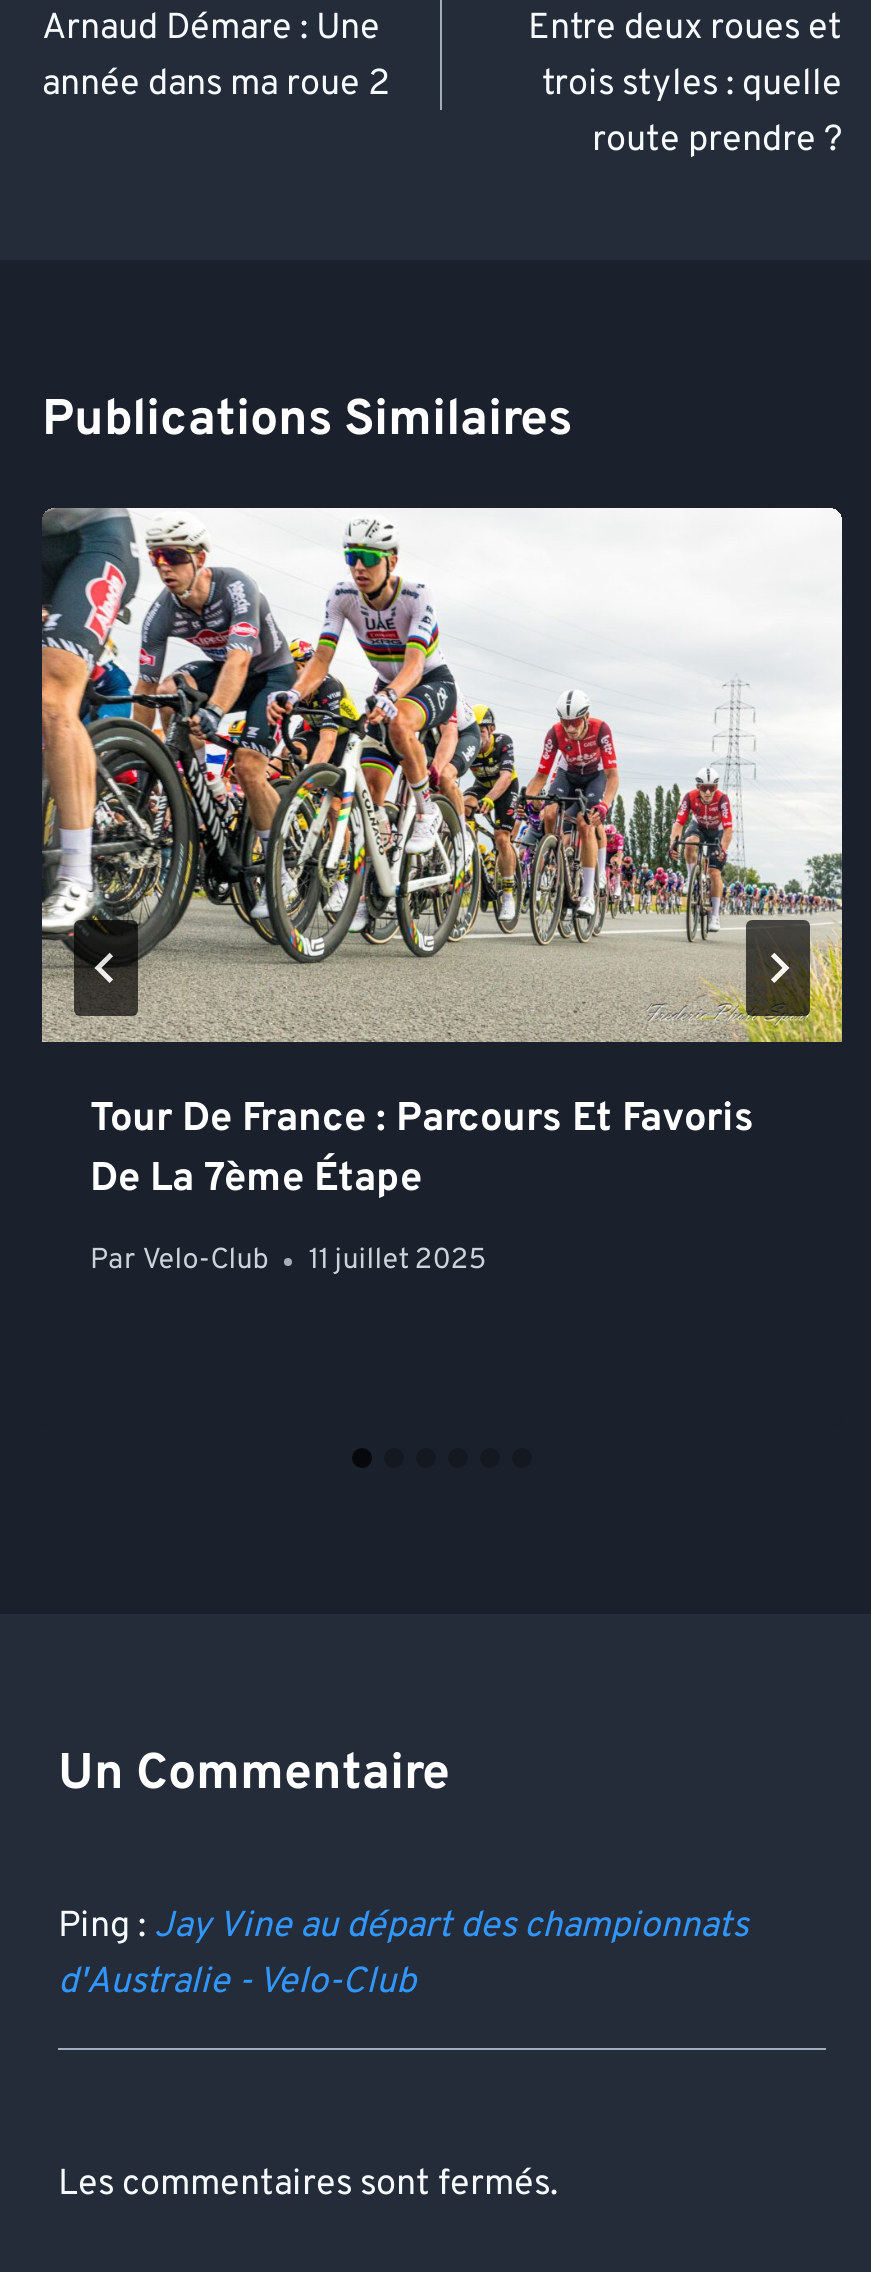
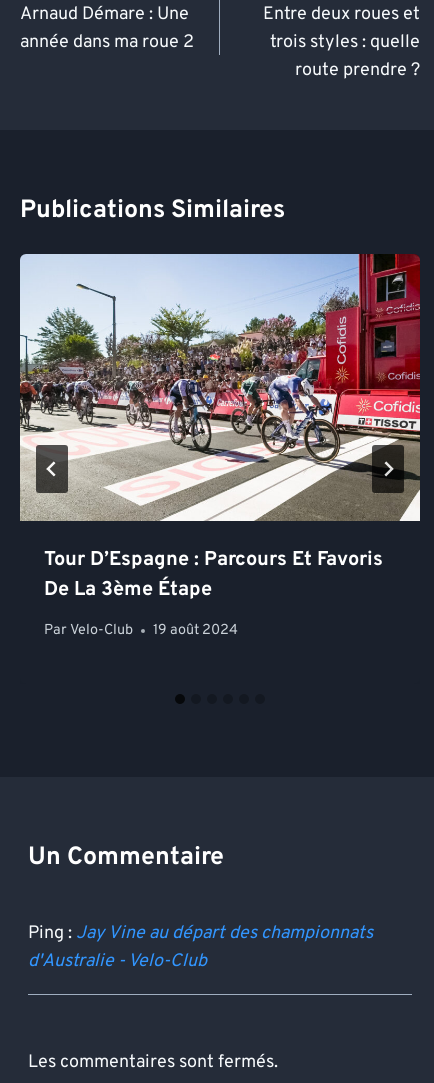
[40,506,844,1206] [image] | Tour De France : Parcours Et Favoris | De La 7ème Étape -> [19,253,421,603] [image] | Tour D’Espagne : Parcours Et Favoris | De La 3ème Étape
[90,1243,486,1281] Par Velo-Club 11 juillet 2025 -> [44,621,238,640] Par Velo-Club 19 août 2024

